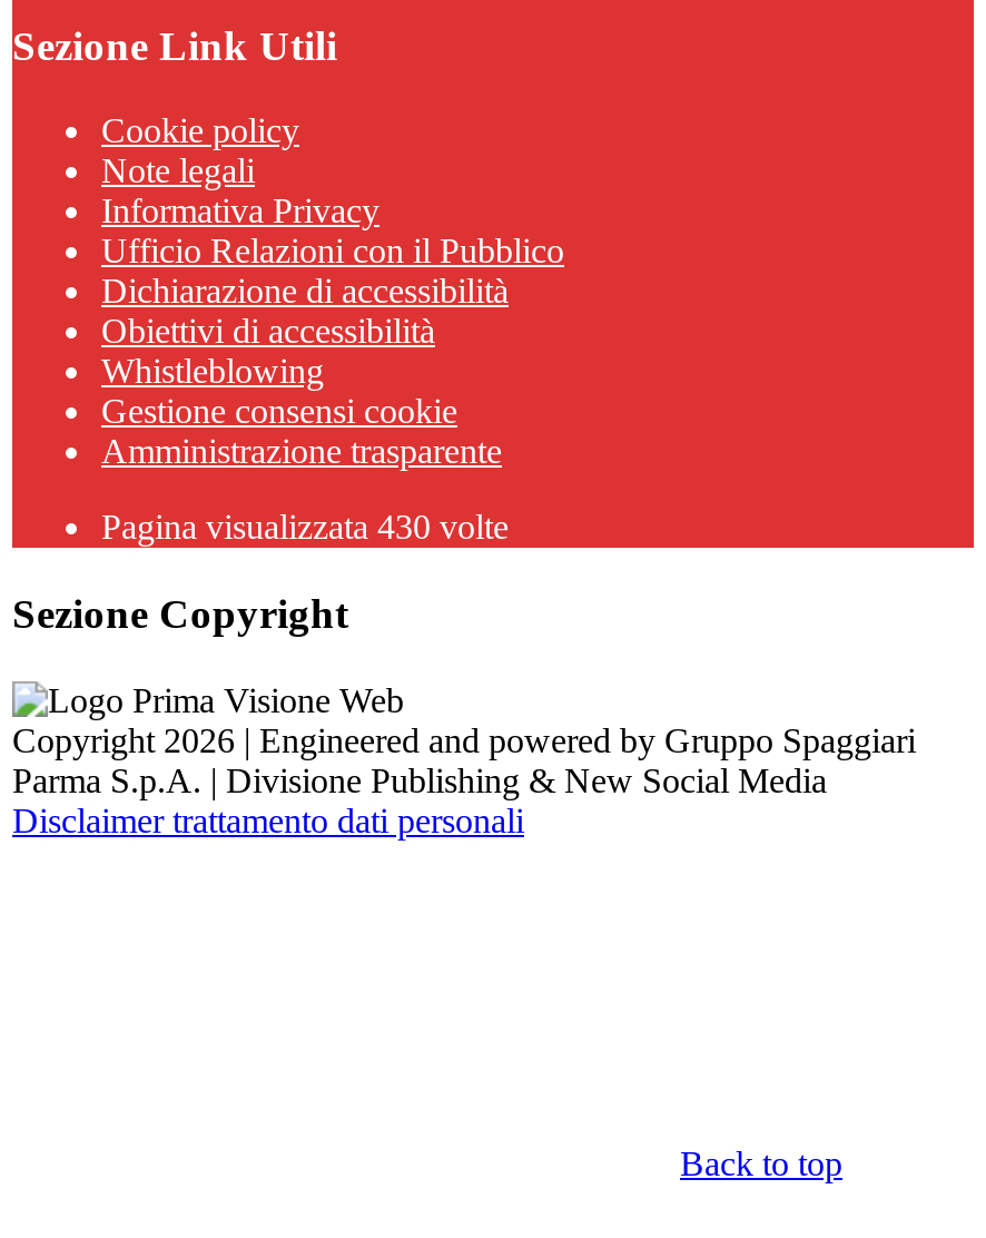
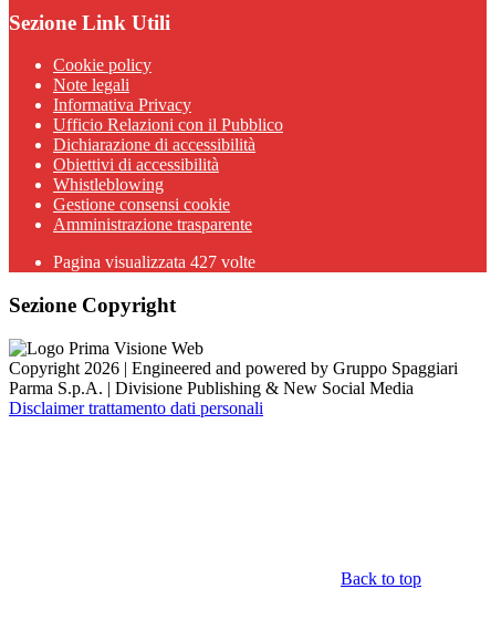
[101,509,509,546] Pagina visualizzata 430 volte -> [53,253,255,272] Pagina visualizzata 427 volte

